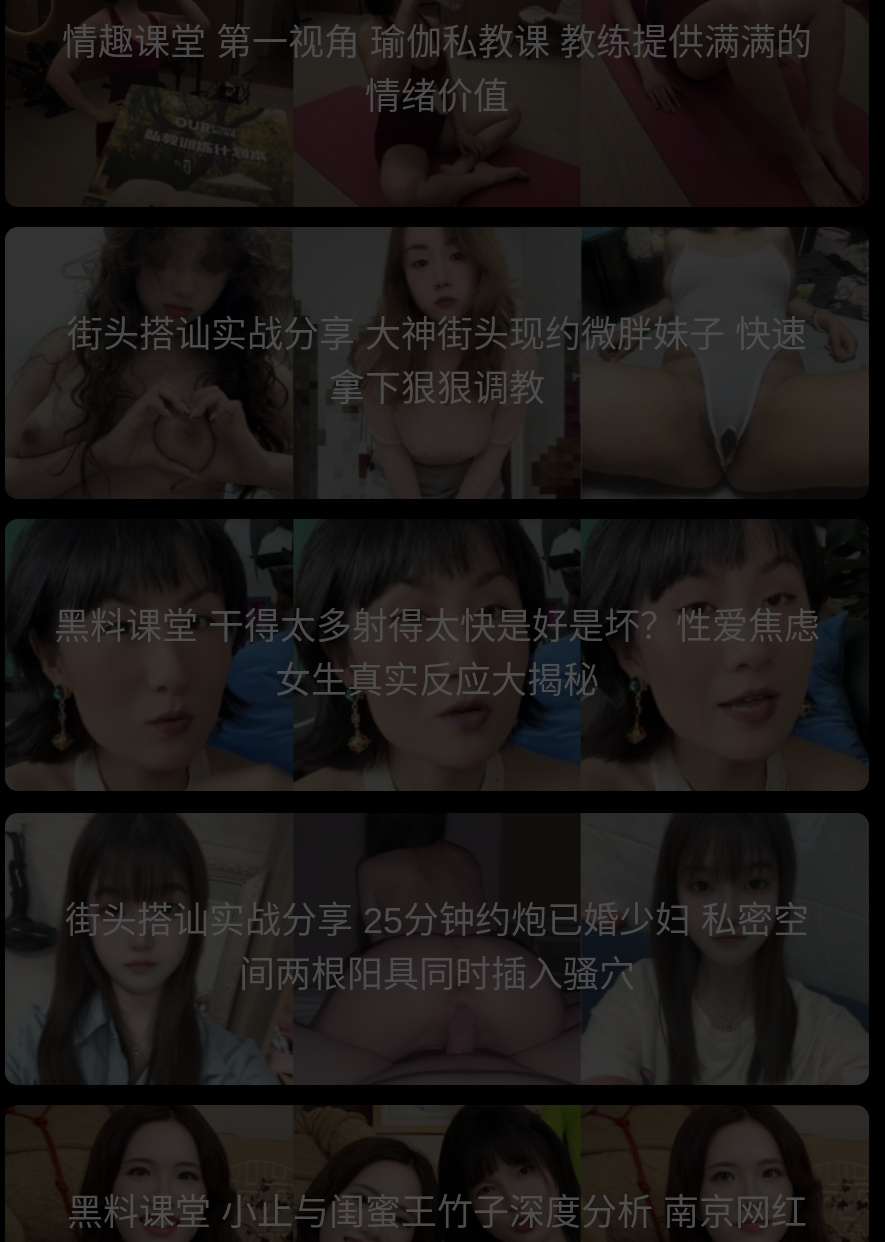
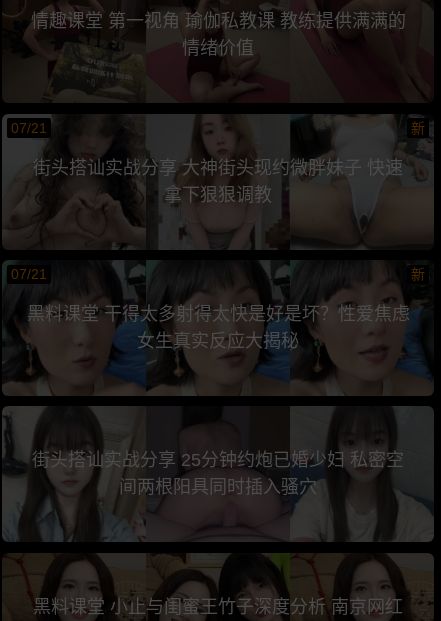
none -> [11,120,425,136] 07/21 | 新
none -> [11,266,425,282] 07/21 | 新

